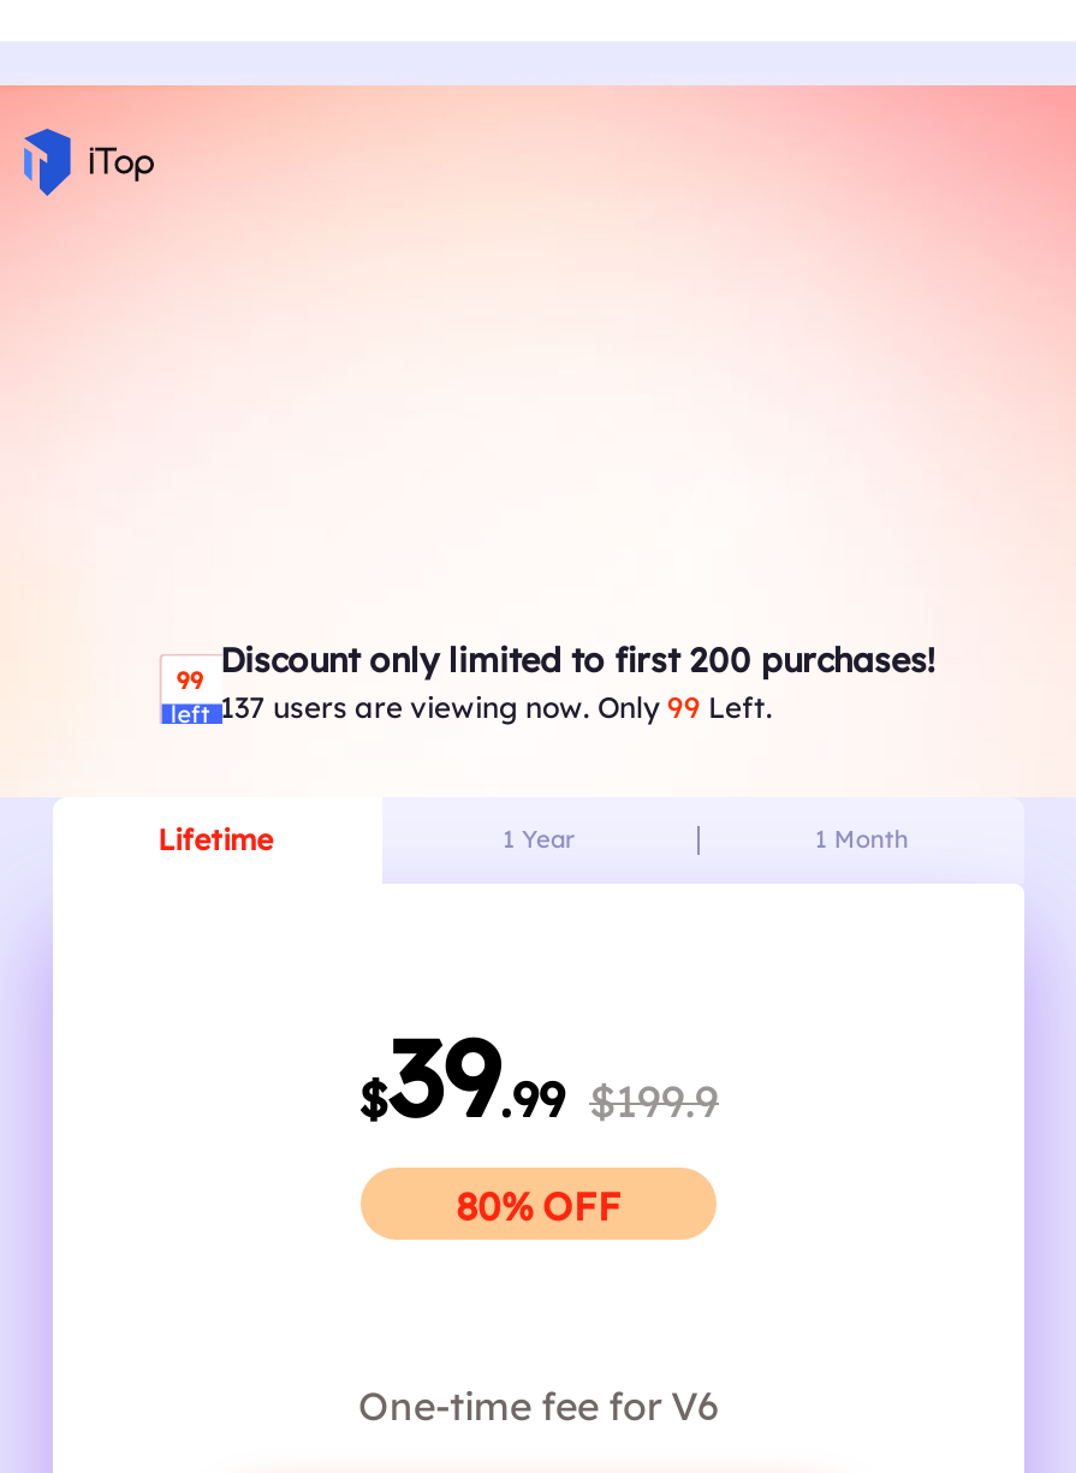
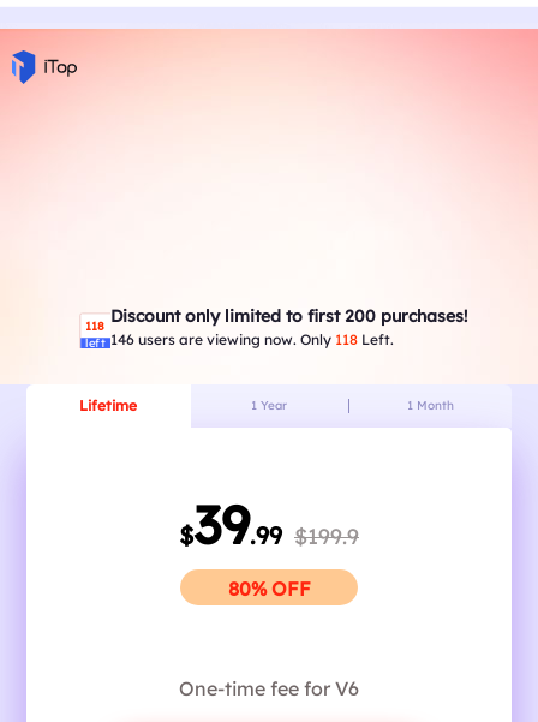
[175,637,934,696] 99 Discount only limited to first 200 purchases! -> [85,305,467,334] 118 Discount only limited to first 200 purchases!
[220,688,773,724] 137 users are viewing now. Only 99 Left. -> [110,330,393,348] 146 users are viewing now. Only 118 Left.

